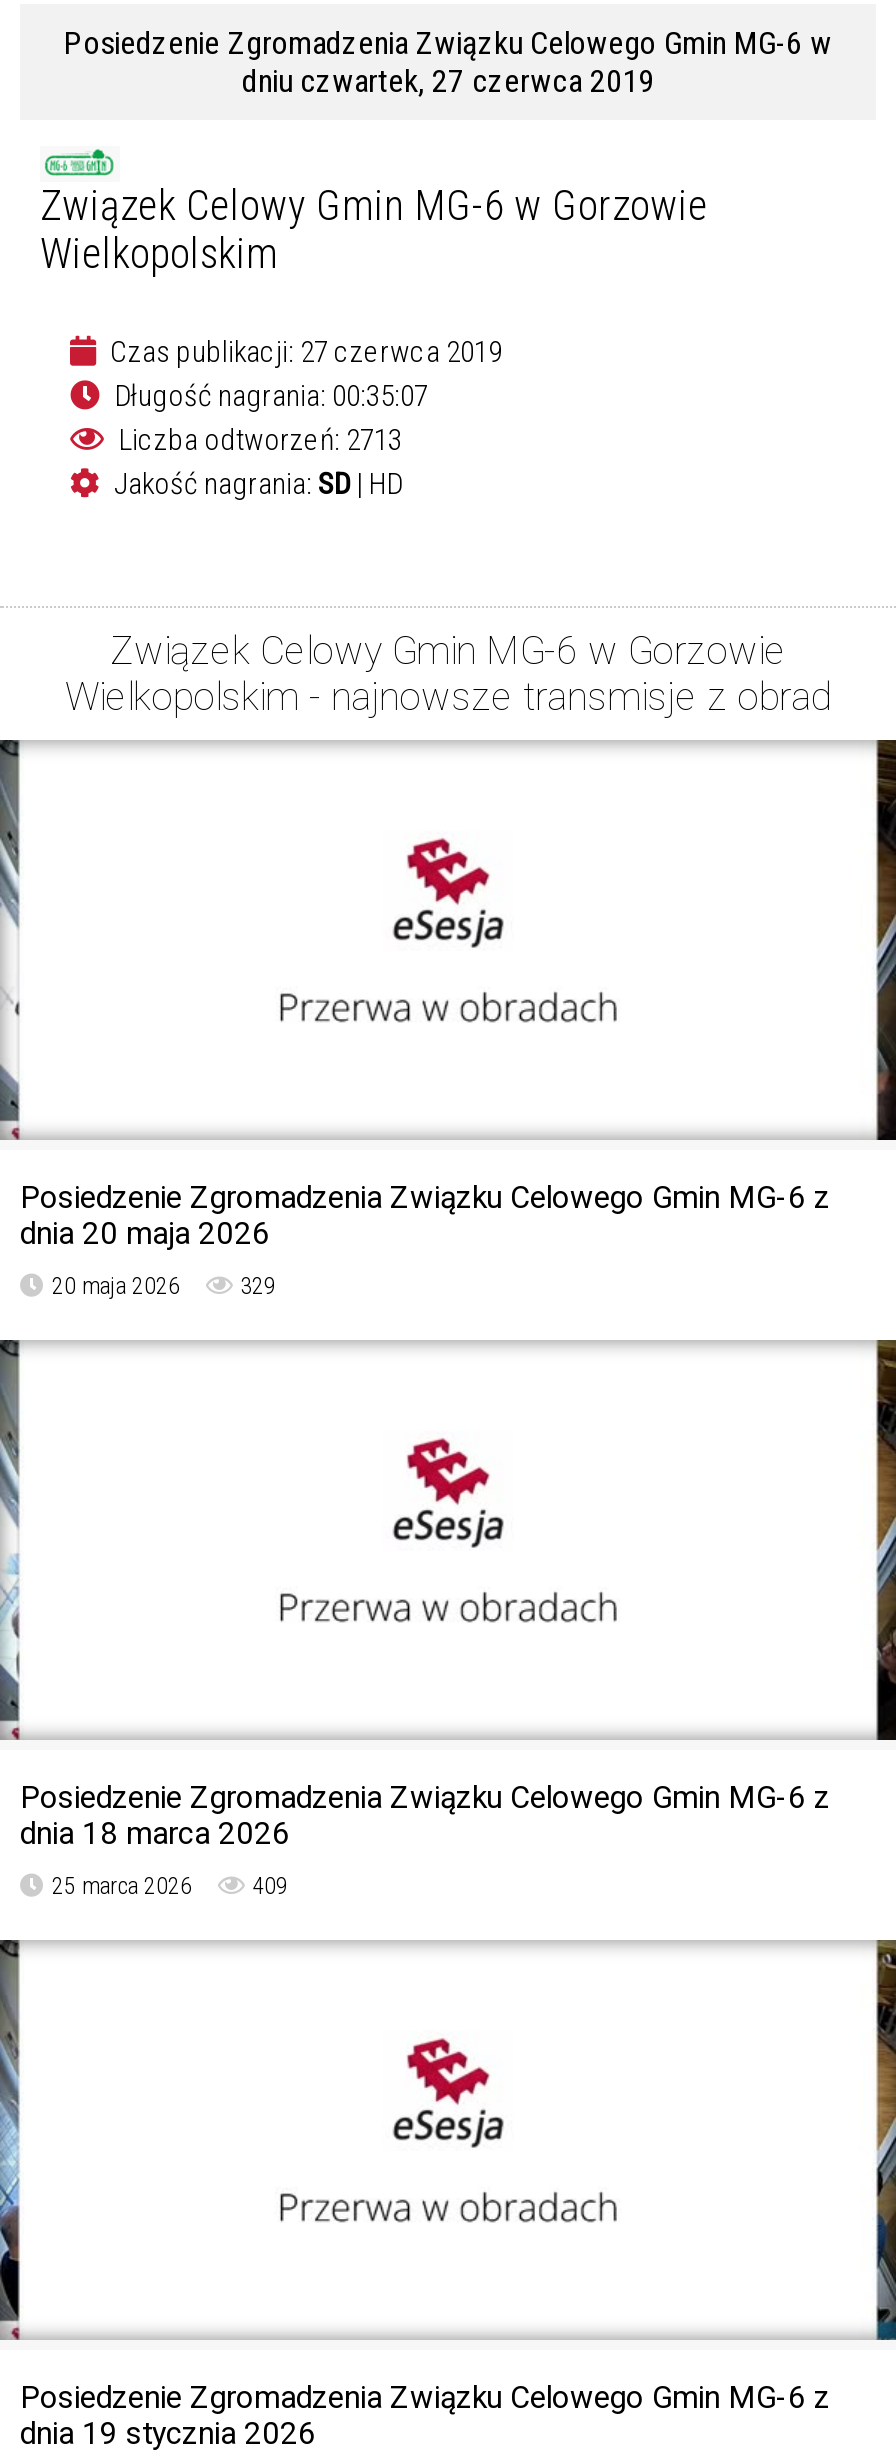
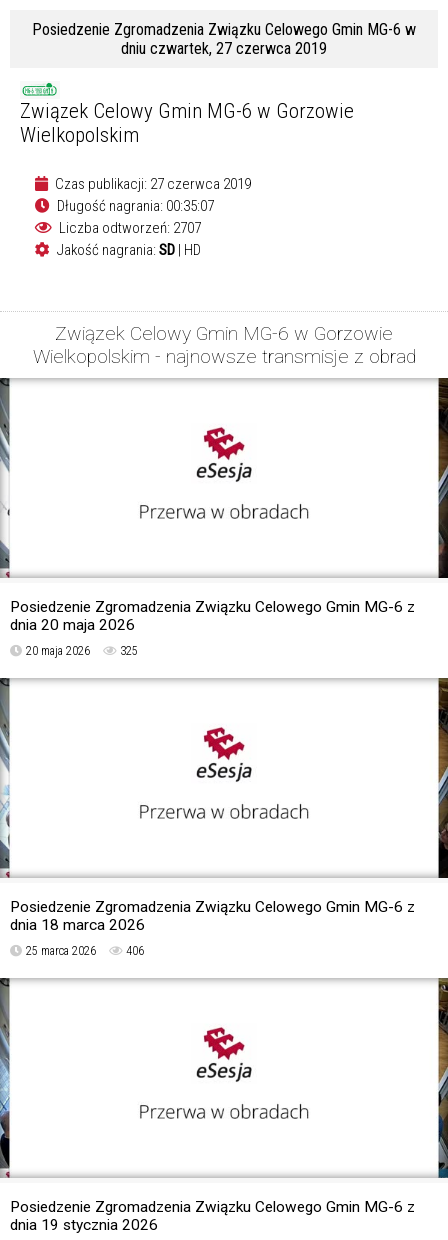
[112,422,402,458] Liczba odtworzeń: 2713 -> [56,219,201,237] Liczba odtworzeń: 2707
[52,1272,276,1300] 20 maja 2026 329 -> [26,644,138,658] 20 maja 2026 325
[52,1872,288,1900] 25 marca 2026 409 -> [26,944,144,958] 25 marca 2026 406

